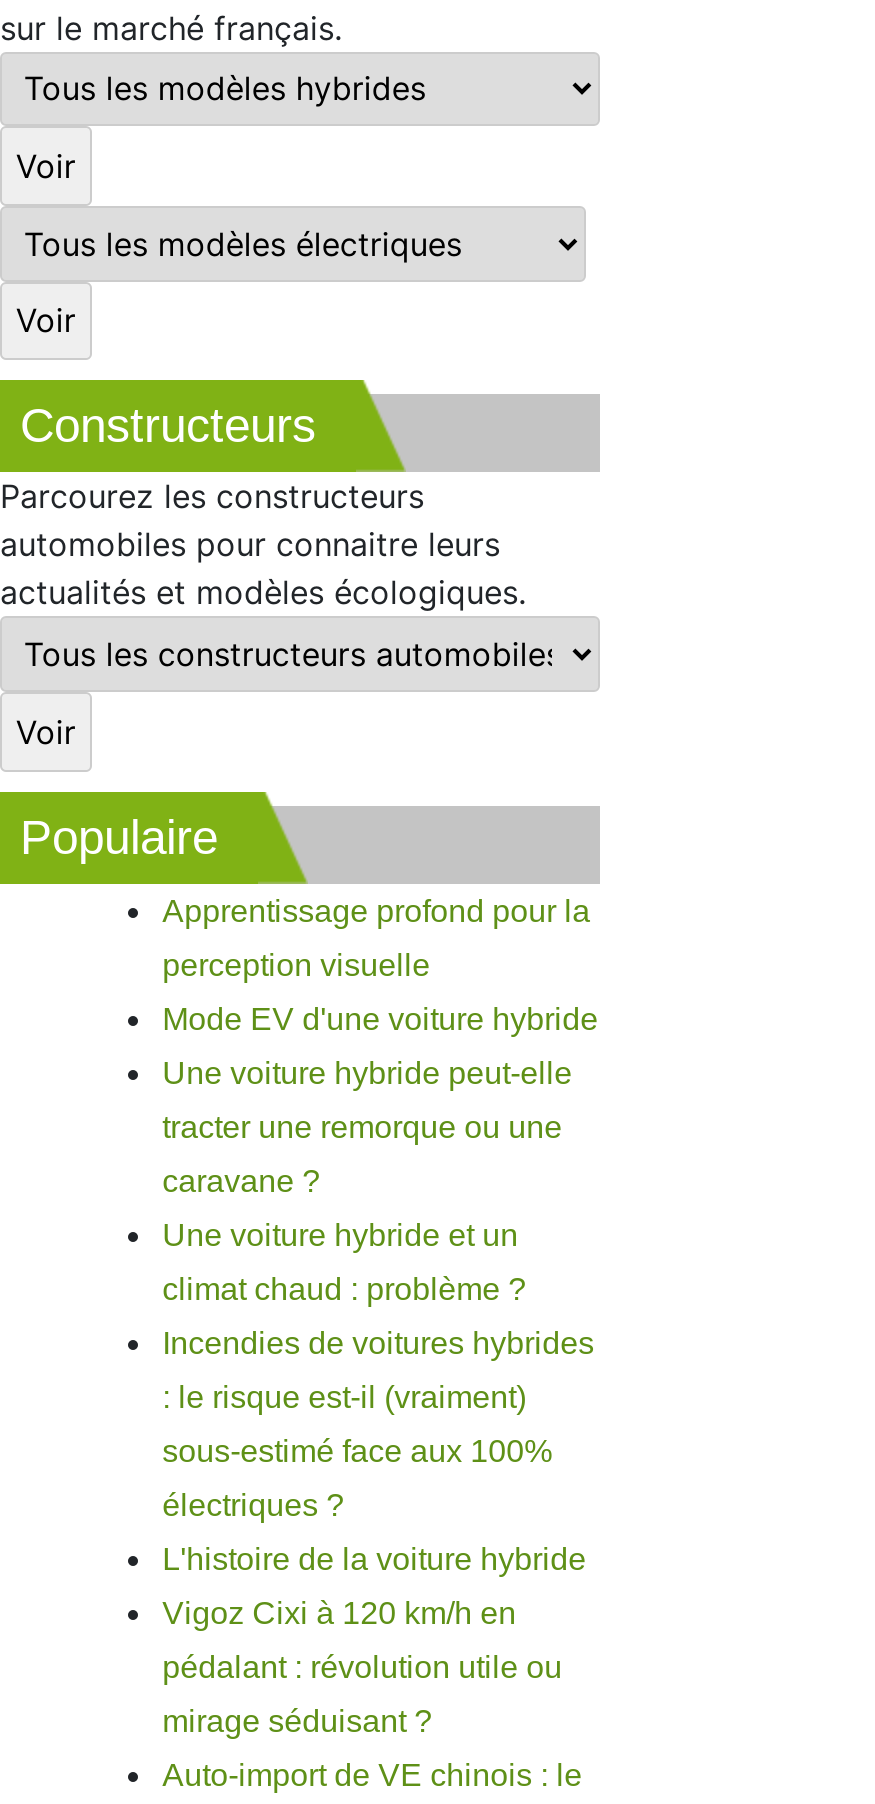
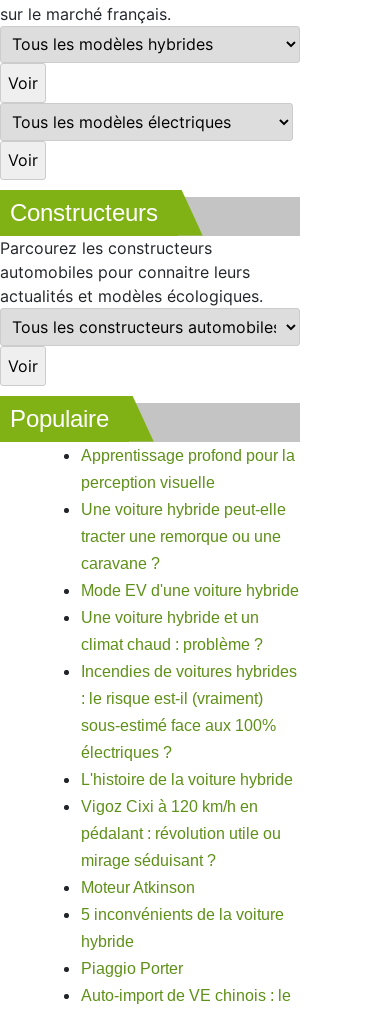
moved [162,1001,598,1035] -> [81,582,299,599]: Mode EV d'une voiture hybride
moved [162,1055,572,1197] -> [81,501,286,572]: Une voiture hybride peut-elle | tracter une remorque ou une | caravane ?
none -> [81,879,284,977] Moteur Atkinson | 5 inconvénients de la voiture | hybride | Piaggio Porter

